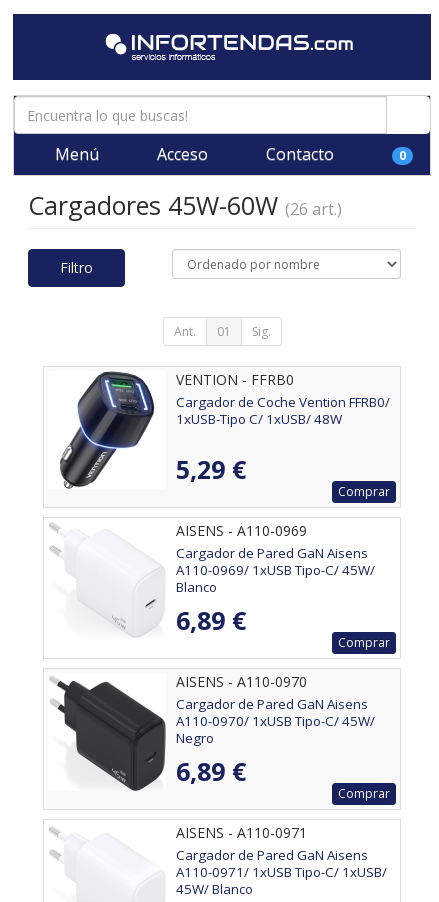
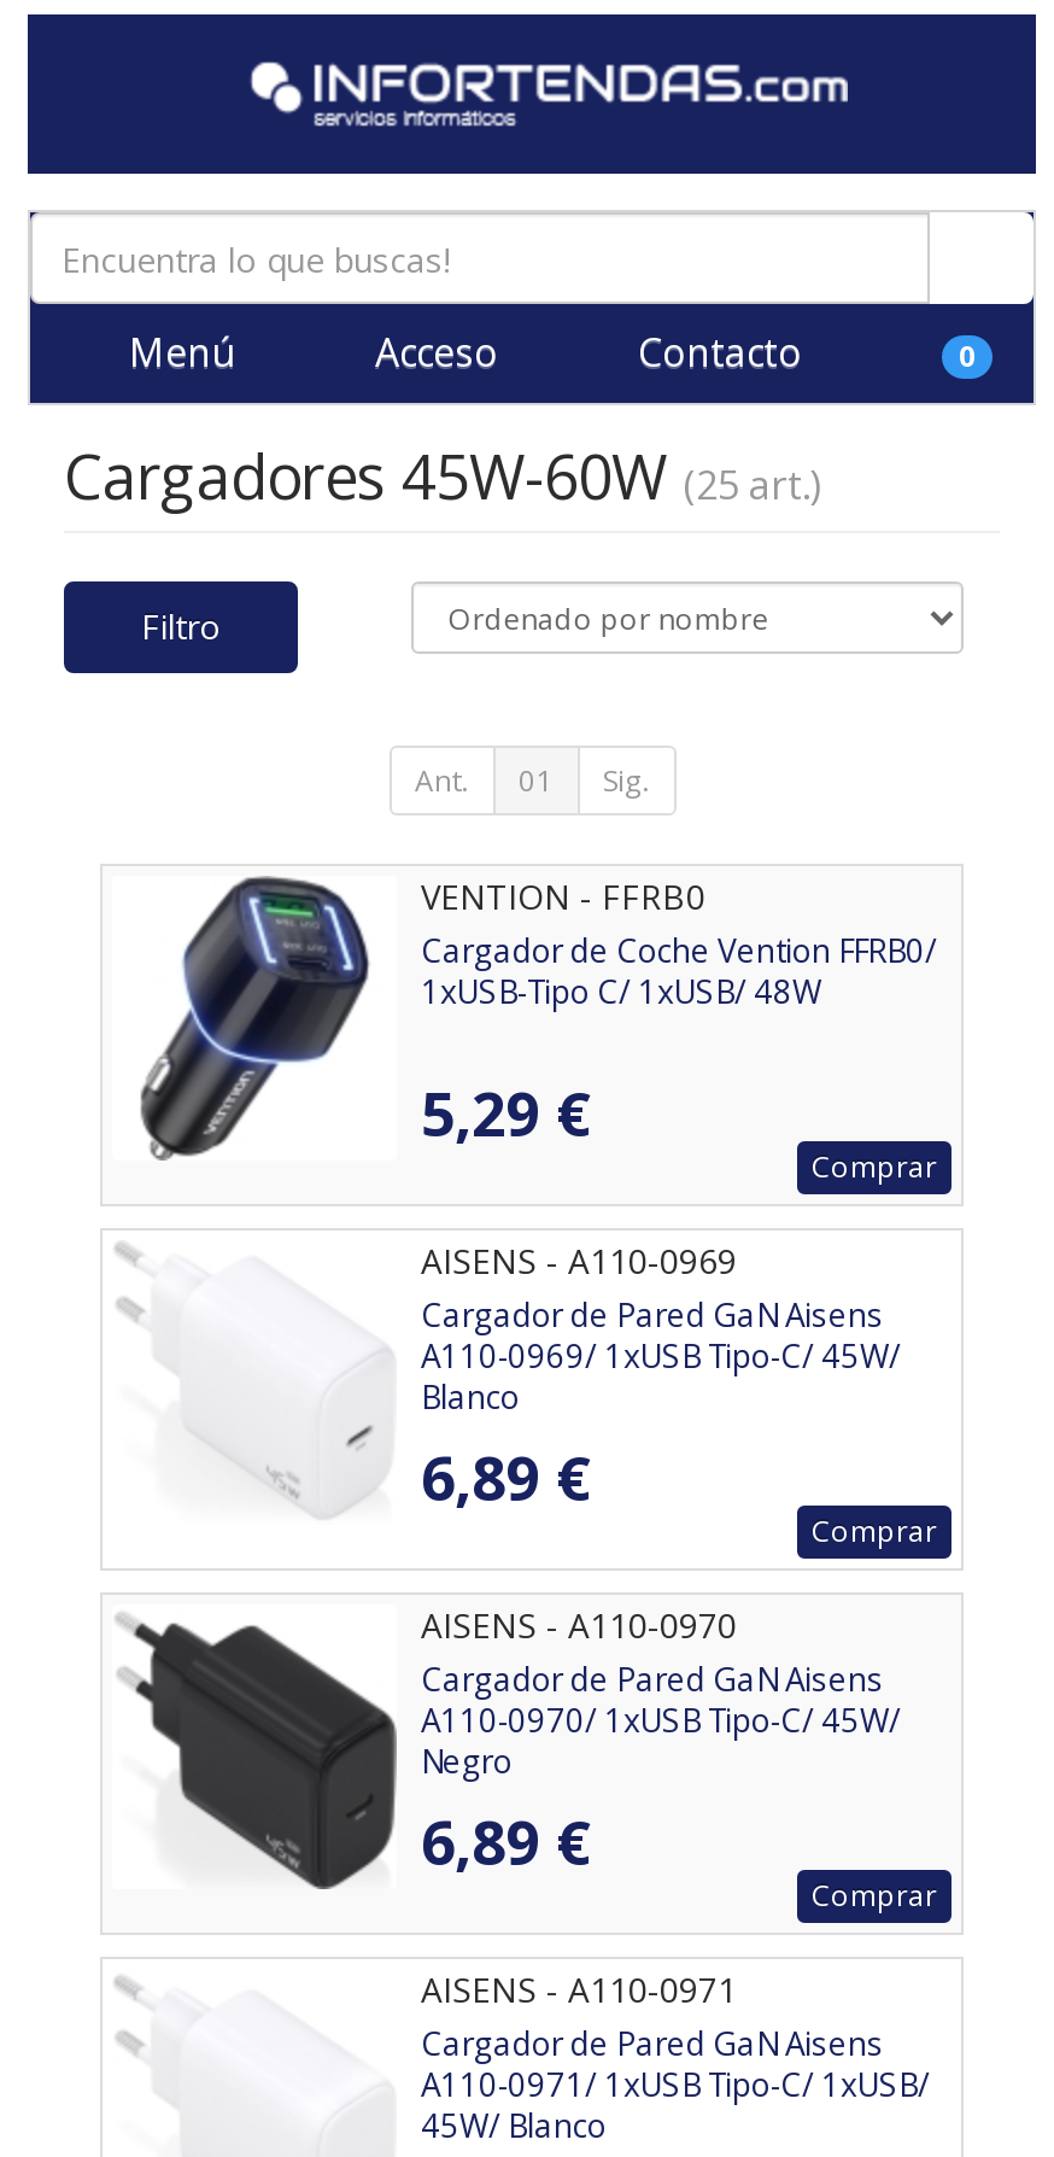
[28,188,342,222] Cargadores 45W-60W (26 art.) -> [64,434,821,516] Cargadores 45W-60W (25 art.)

